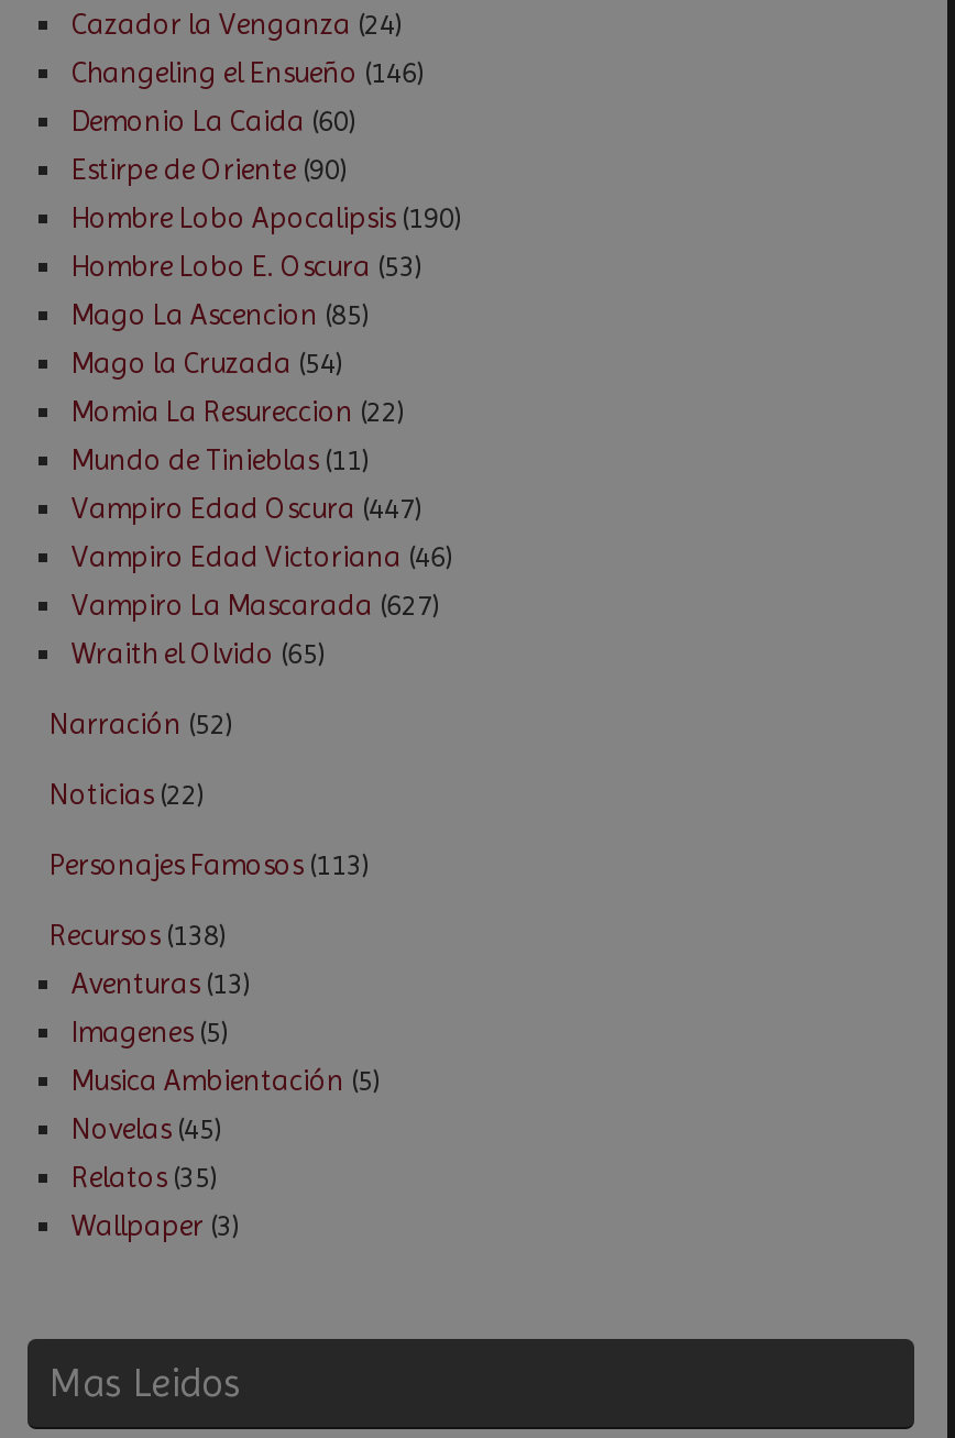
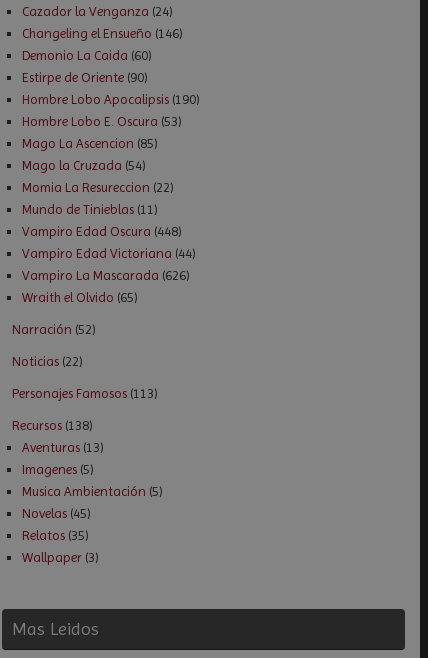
[72,493,424,526] Vampiro Edad Oscura (447) -> [22,224,182,239] Vampiro Edad Oscura (448)
[72,542,454,575] Vampiro Edad Victoriana (46) -> [22,246,196,261] Vampiro Edad Victoriana (44)
[72,590,441,623] Vampiro La Mascarada (627) -> [22,268,190,283] Vampiro La Mascarada (626)

